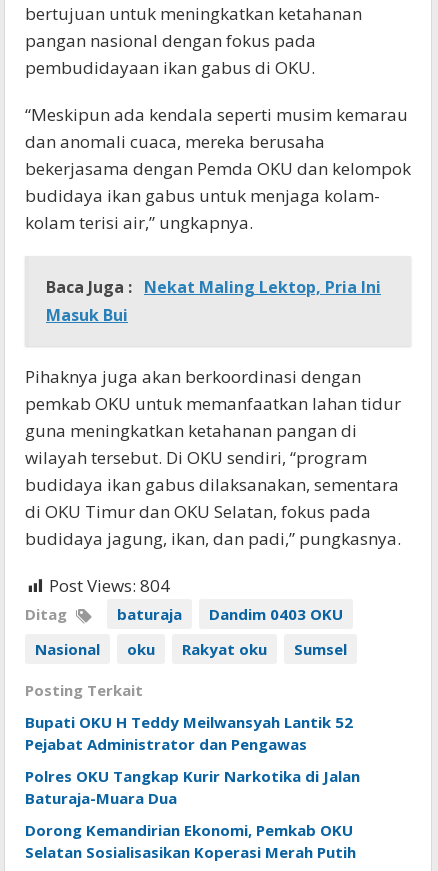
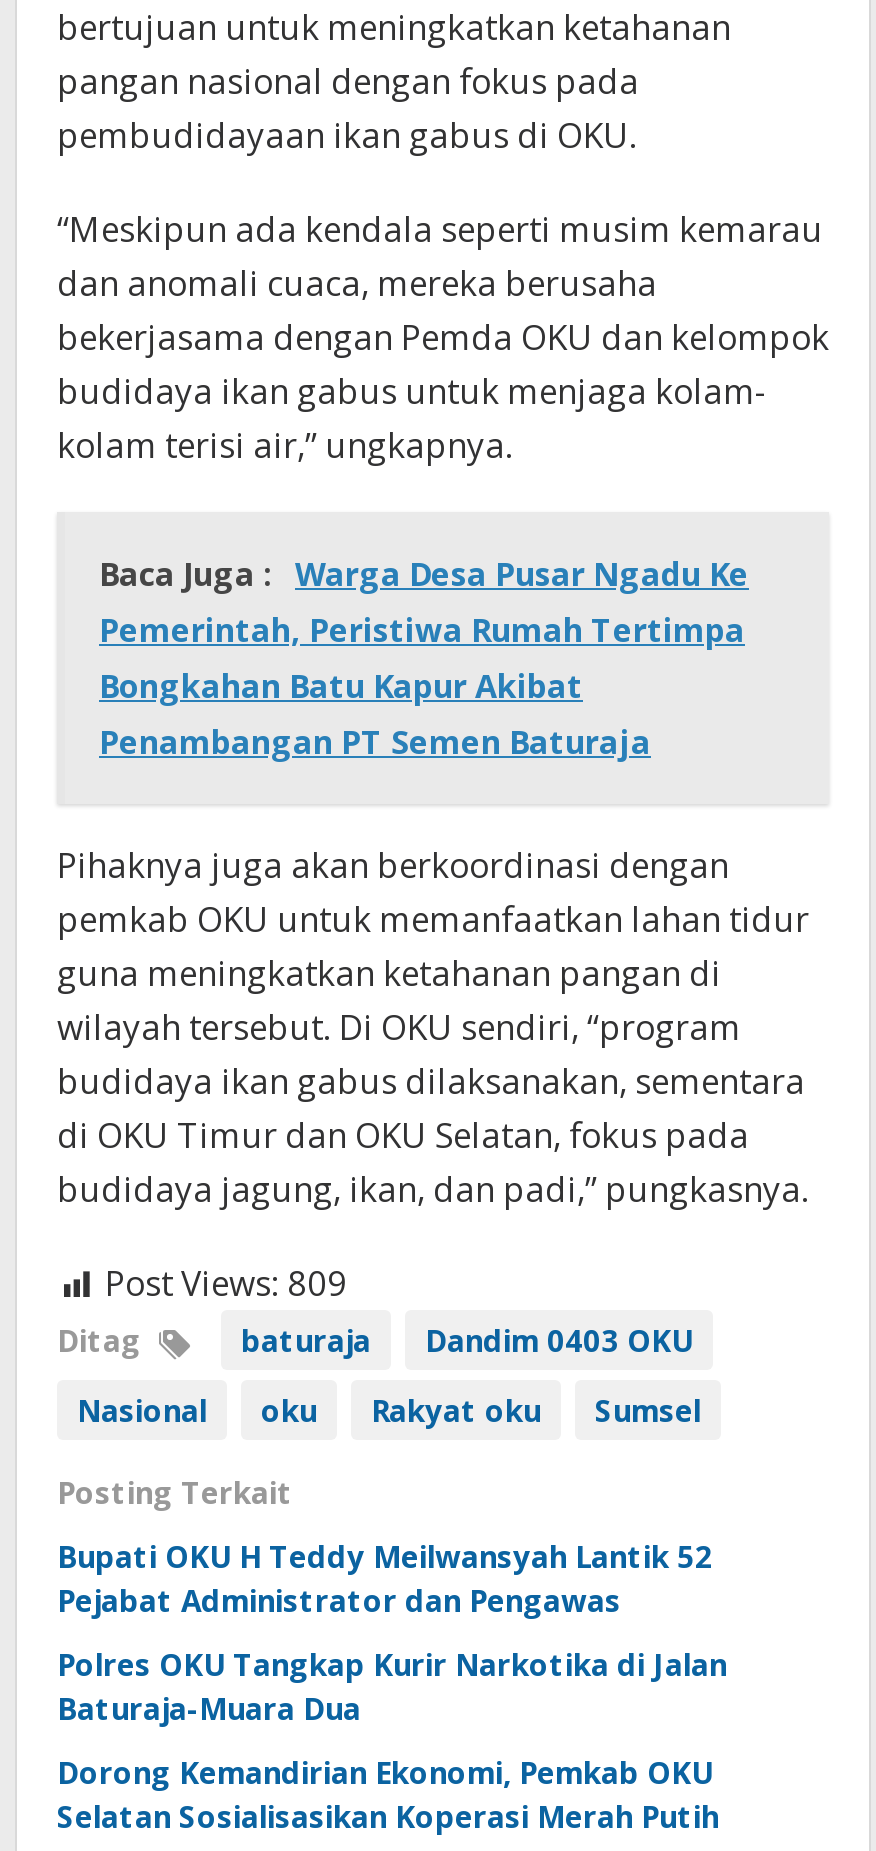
[46,276,381,326] Baca Juga : Nekat Maling Lektop, Pria Ini | Masuk Bui -> [99,552,749,764] Baca Juga : Warga Desa Pusar Ngadu Ke | Pemerintah, Peristiwa Rumah Tertimpa | Bongkahan Batu Kapur Akibat | Penambangan PT Semen Baturaja
[49,574,170,597] Post Views: 804 -> [105,1260,347,1306] Post Views: 809

